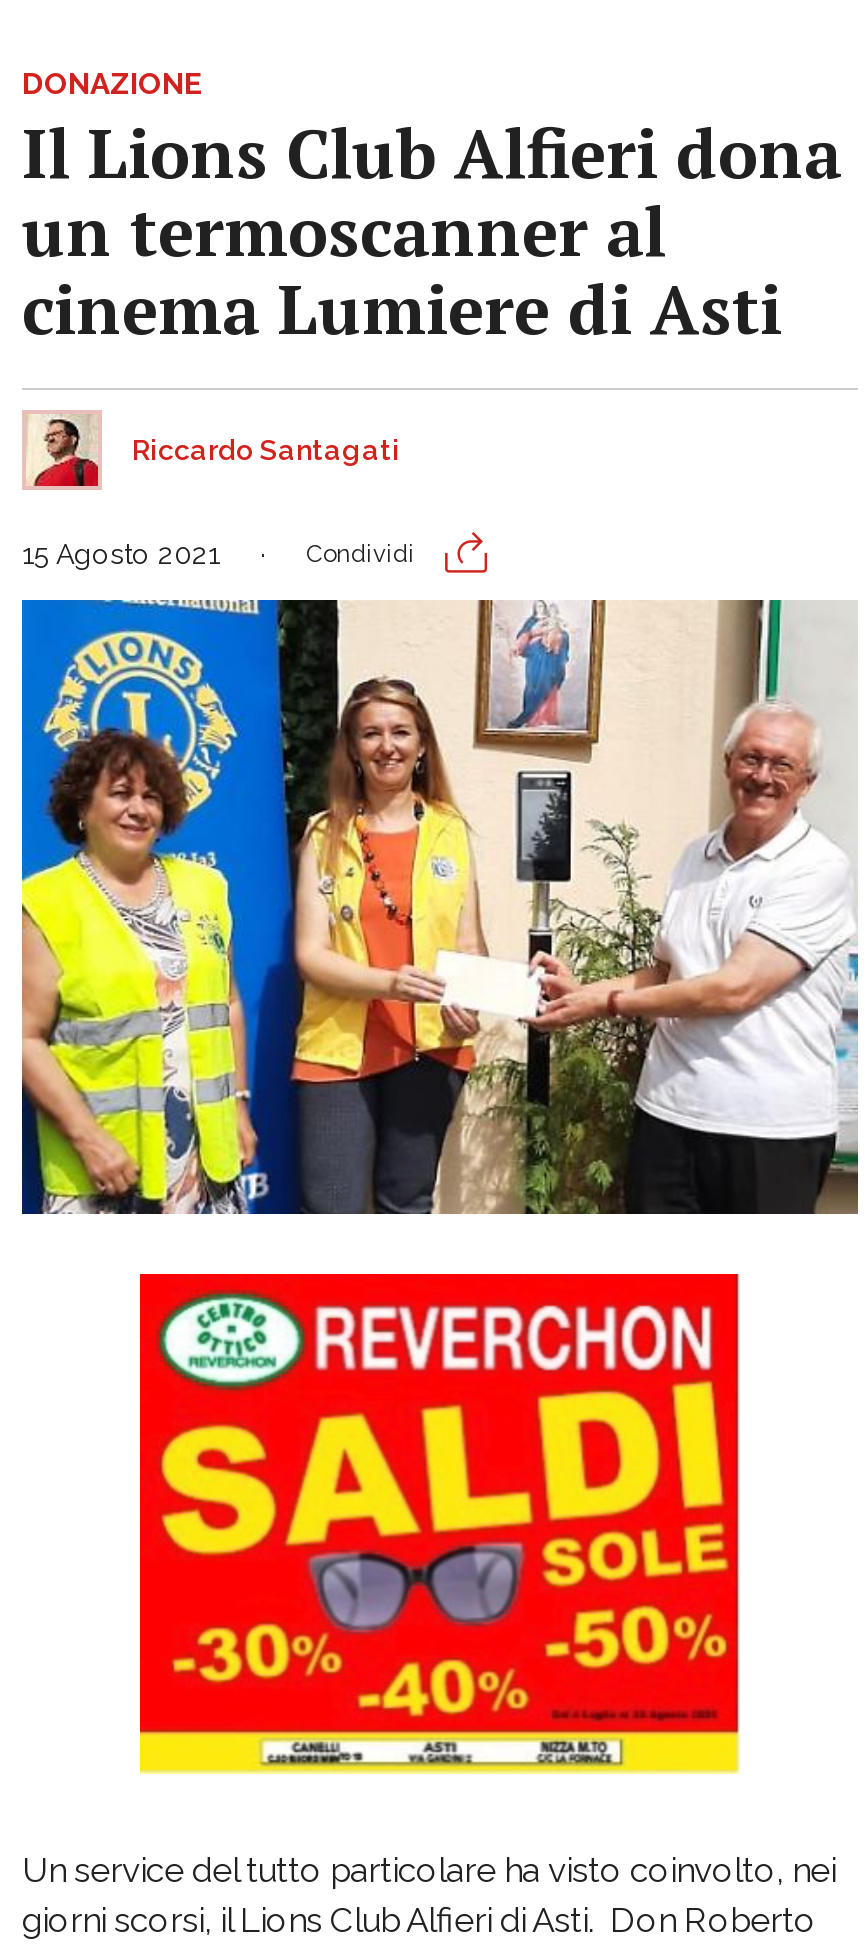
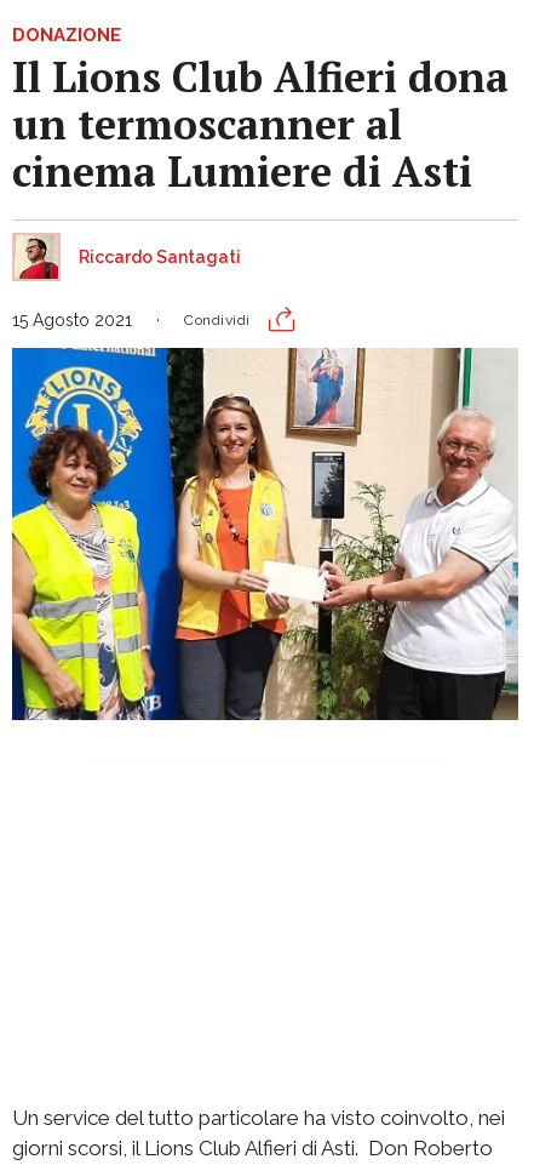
[138,1272,742,1776] [image] -> none

